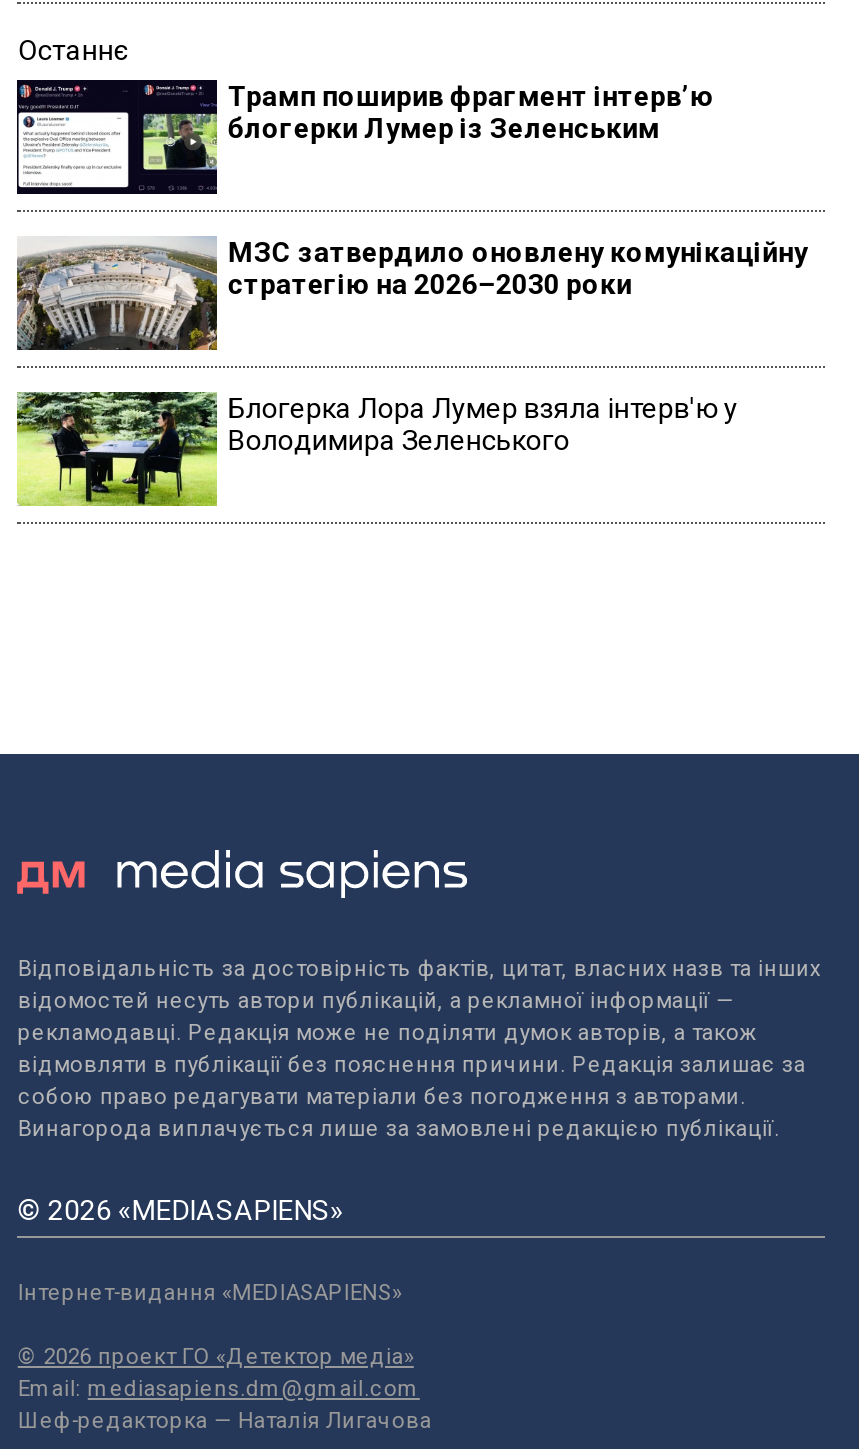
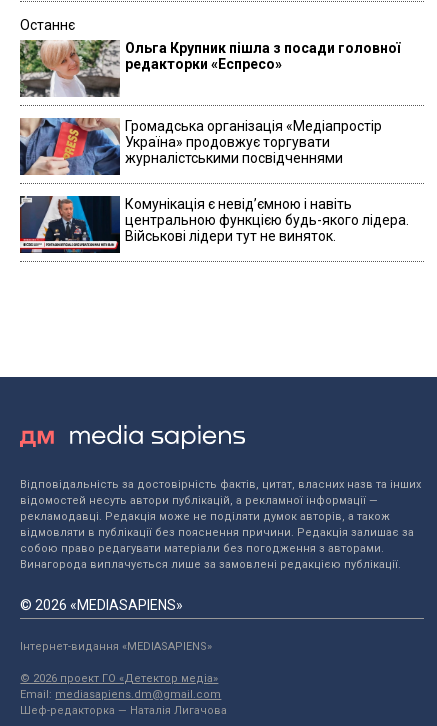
[15,78,714,196] [image] | Трамп поширив фрагмент інтервʼю | блогерки Лумер із Зеленським -> [19,39,400,98] [image] | Ольга Крупник пішла з посади головної | редакторки «Еспресо»
[15,235,808,352] [image] | МЗС затвердило оновлену комунікаційну | стратегію на 2026–2030 роки -> [19,117,382,176] [image] | Громадська організація «Медіапростір | Україна» продовжує торгувати | журналістськими посвідченнями
[15,390,738,508] [image] | Блогерка Лора Лумер взяла інтерв'ю у | Володимира Зеленського -> [19,195,409,254] [image] | Комунікація є невідʼємною і навіть | центральною функцією будь-якого лідера. | Військові лідери тут не виняток.

